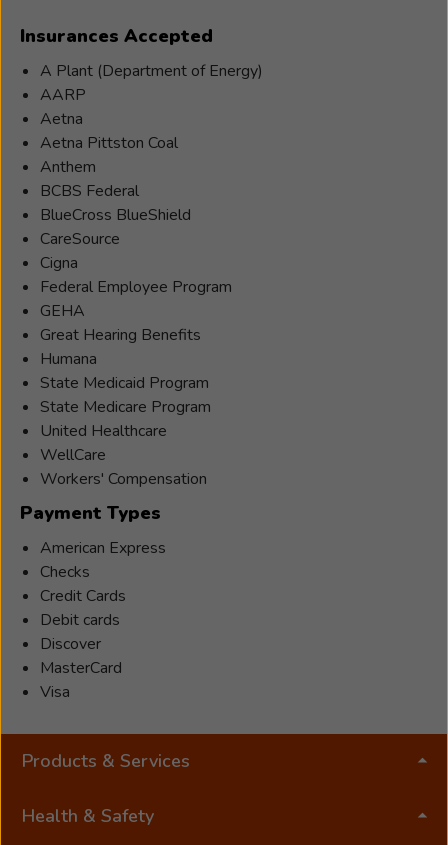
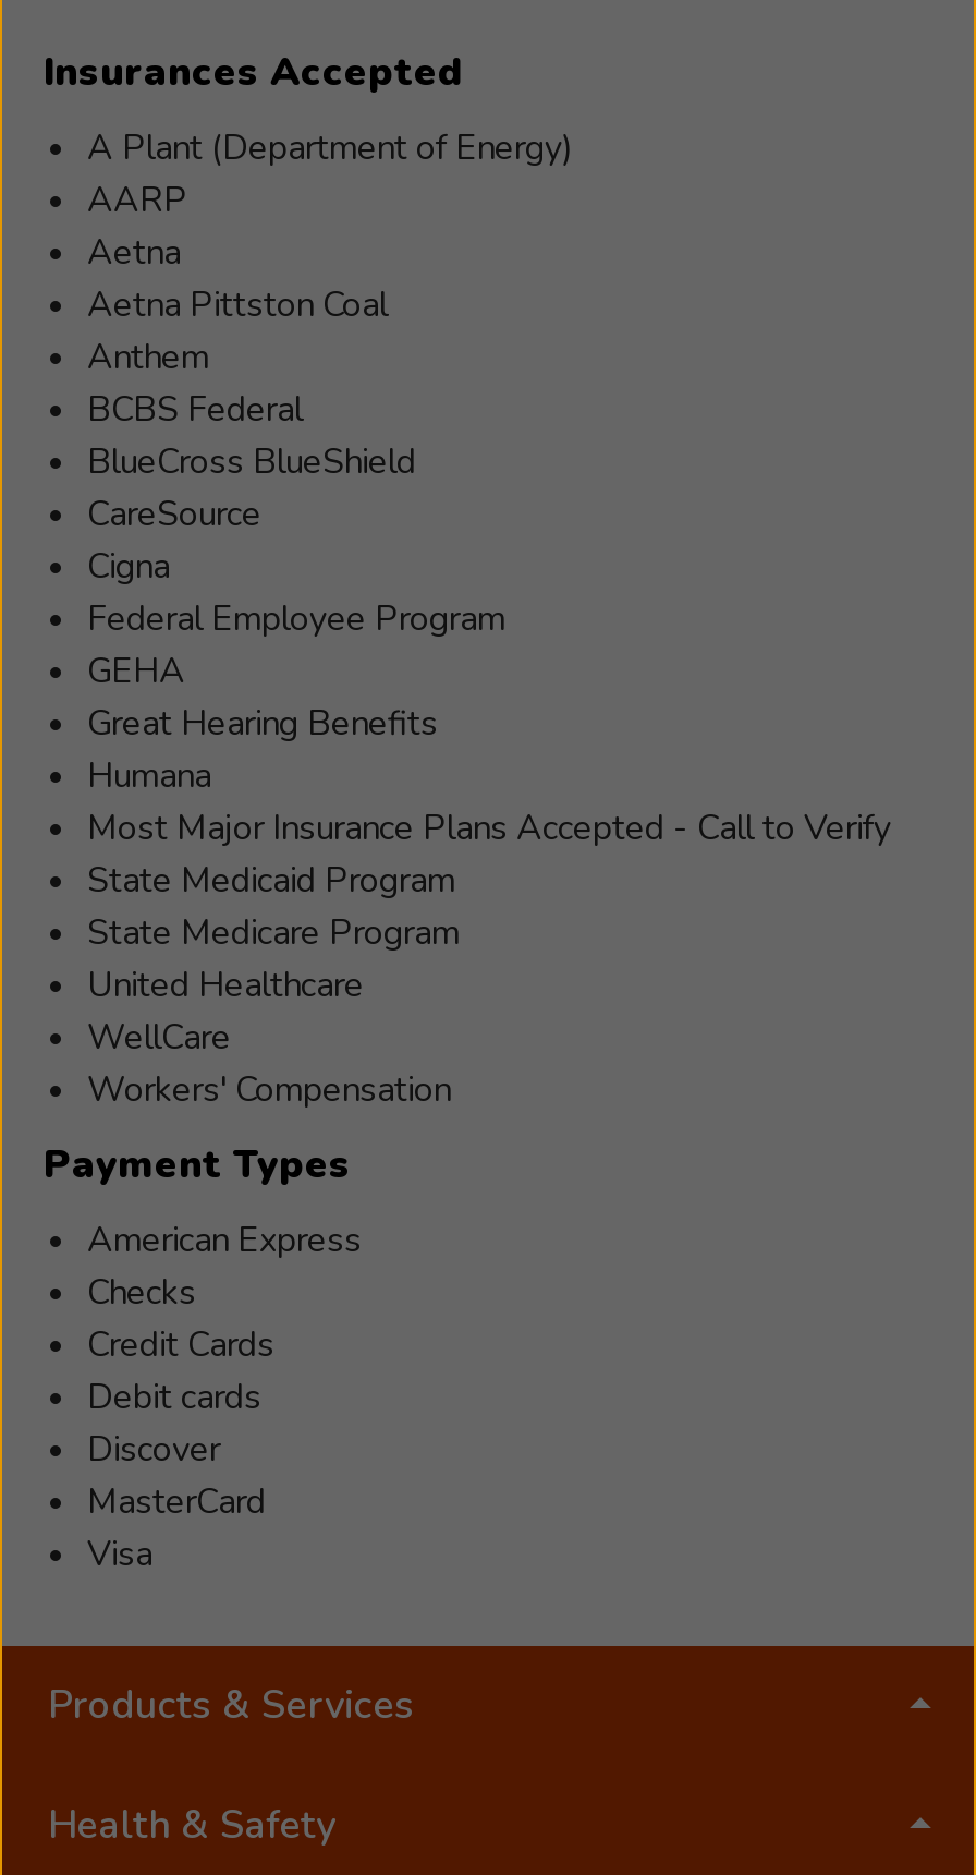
none -> [87,804,891,852] Most Major Insurance Plans Accepted - Call to Verify

